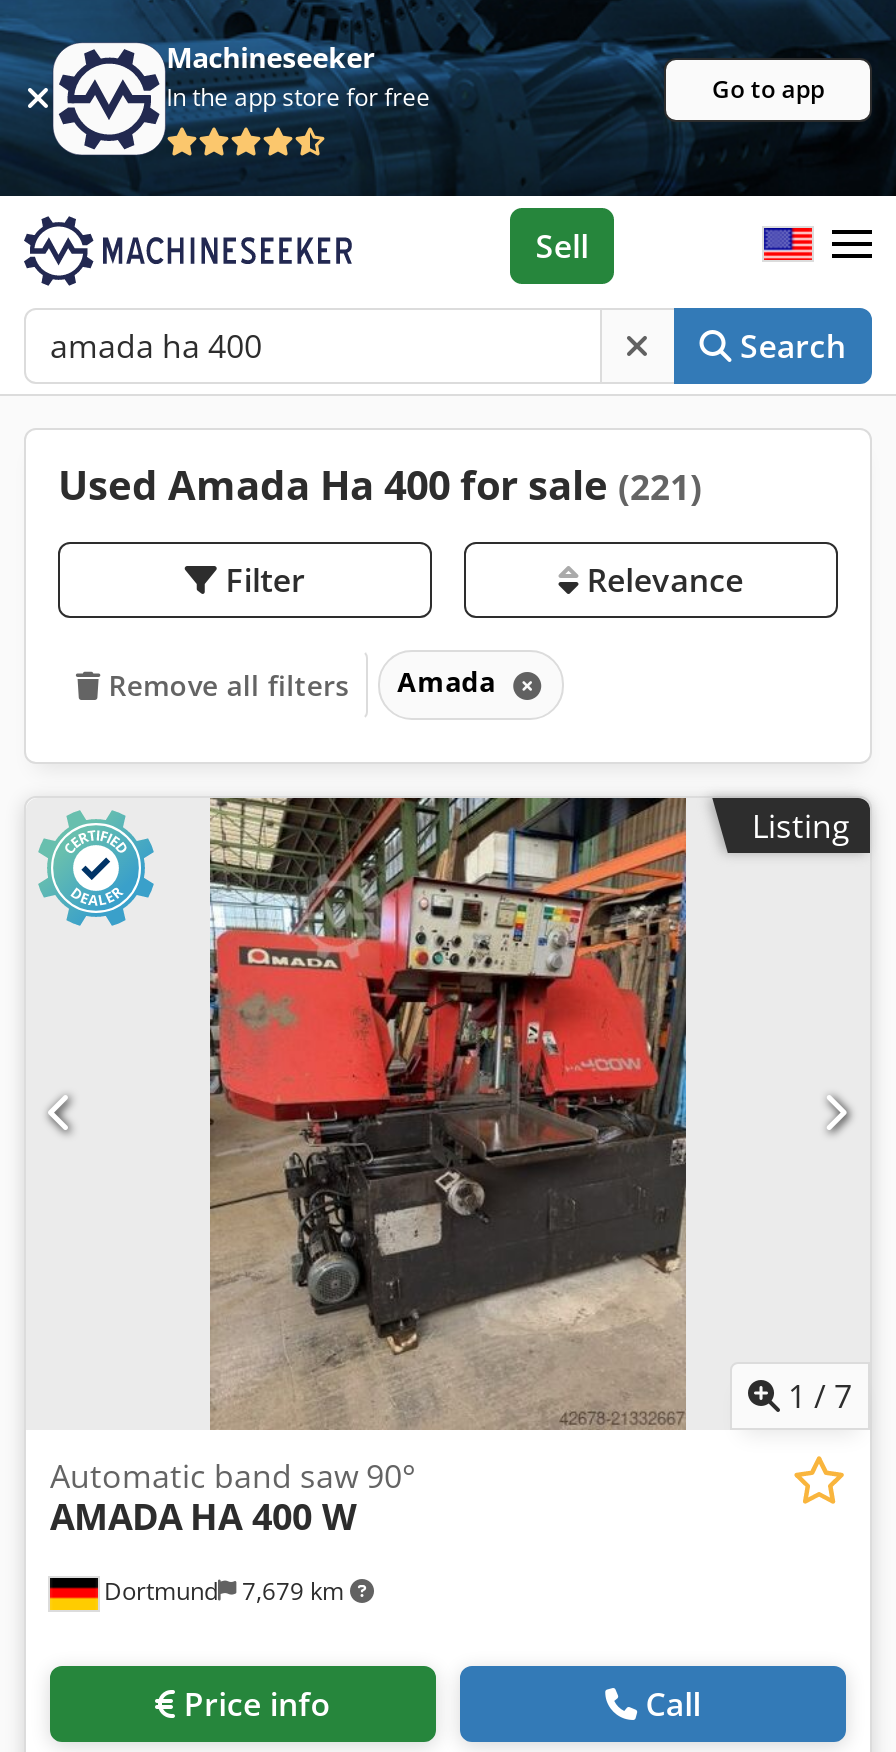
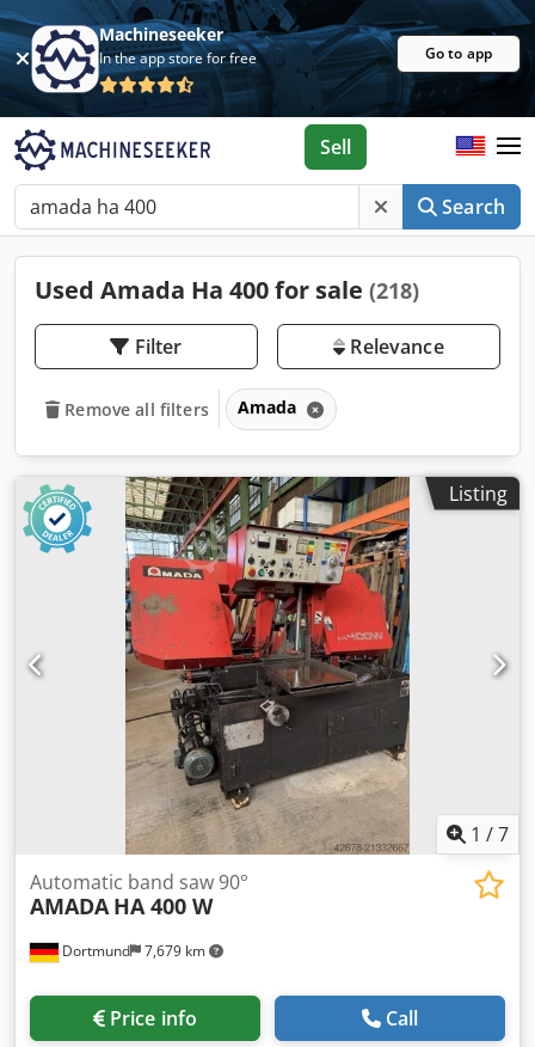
[58,458,702,512] Used Amada Ha 400 for sale (221) -> [35,274,419,306] Used Amada Ha 400 for sale (218)

